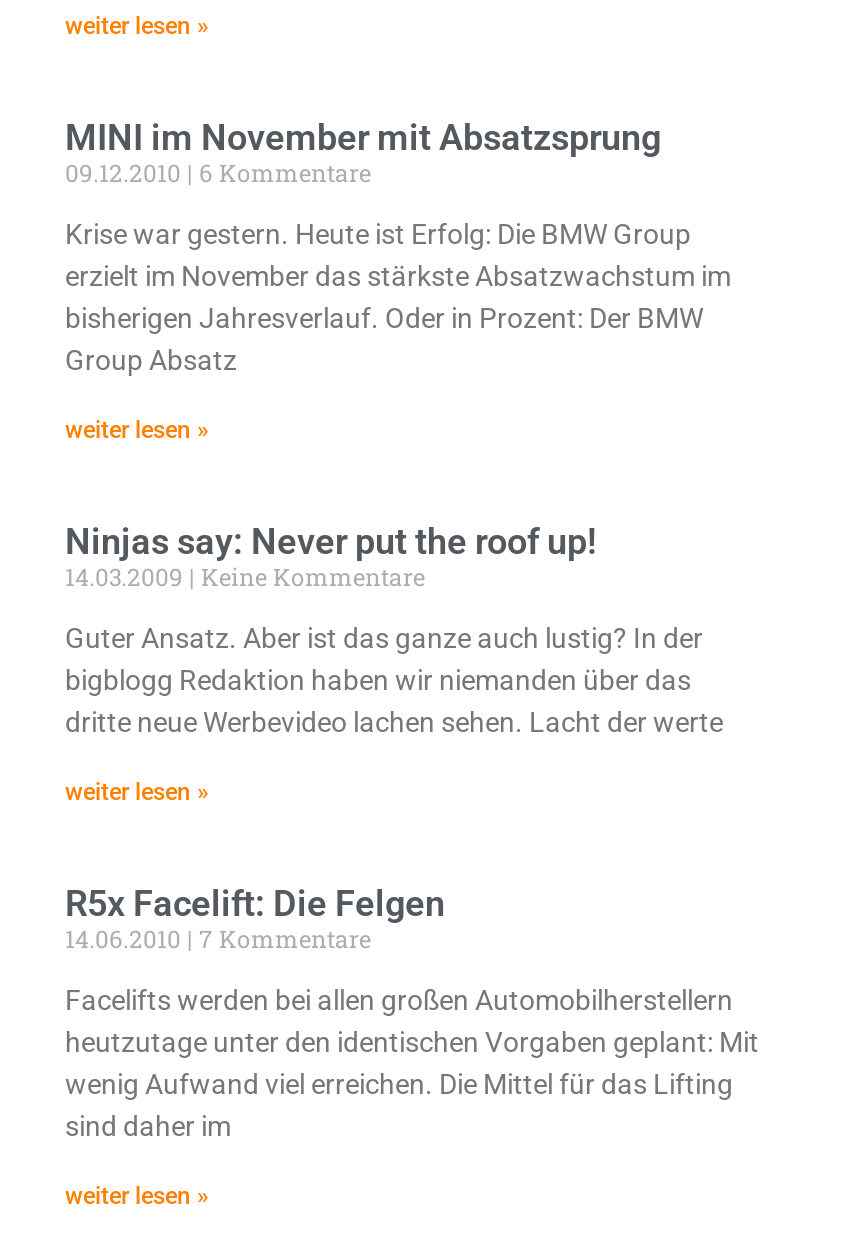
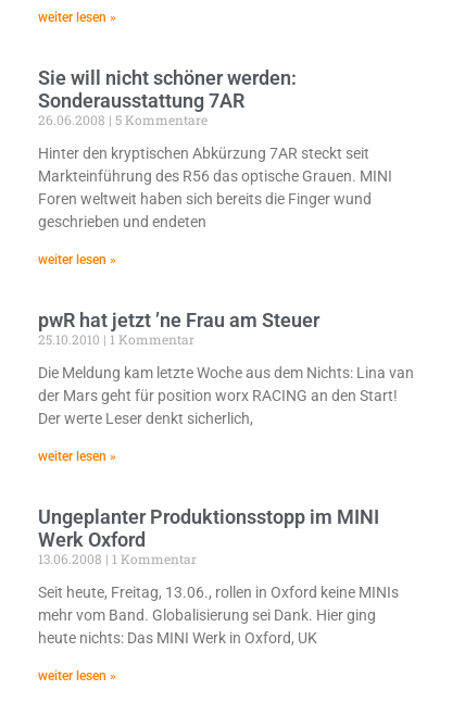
[65,117,661,189] MINI im November mit Absatzsprung | 09.12.2010 6 Kommentare -> [38,67,297,129] Sie will nicht schöner werden: | Sonderausstattung 7AR | 26.06.2008 5 Kommentare
[65,219,731,377] Krise war gestern. Heute ist Erfolg: Die BMW Group | erzielt im November das stärkste Absatzwachstum im | bisherigen Jahresverlauf. Oder in Prozent: Der BMW | Group Absatz -> [38,145,392,231] Hinter den kryptischen Abkürzung 7AR steckt seit | Markteinführung des R56 das optische Grauen. MINI | Foren weltweit haben sich bereits die Finger wund | geschrieben und endeten
[65,521,597,593] Ninjas say: Never put the roof up! | 14.03.2009 Keine Kommentare -> [38,309,319,348] pwR hat jetzt ’ne Frau am Steuer | 25.10.2010 1 Kommentar
[65,623,723,739] Guter Ansatz. Aber ist das ganze auch lustig? In der | bigblogg Redaktion haben wir niemanden über das | dritte neue Werbevideo lachen sehen. Lacht der werte -> [38,364,414,428] Die Meldung kam letzte Woche aus dem Nichts: Lina van | der Mars geht für position worx RACING an den Start! | Der werte Leser denkt sicherlich,
[65,883,445,955] R5x Facelift: Die Felgen | 14.06.2010 7 Kommentare -> [38,506,379,568] Ungeplanter Produktionsstopp im MINI | Werk Oxford | 13.06.2008 1 Kommentar
[65,985,759,1143] Facelifts werden bei allen großen Automobilherstellern | heutzutage unter den identischen Vorgaben geplant: Mit | wenig Aufwand viel erreichen. Die Mittel für das Lifting | sind daher im -> [38,584,399,647] Seit heute, Freitag, 13.06., rollen in Oxford keine MINIs | mehr vom Band. Globalisierung sei Dank. Hier ging | heute nichts: Das MINI Werk in Oxford, UK

